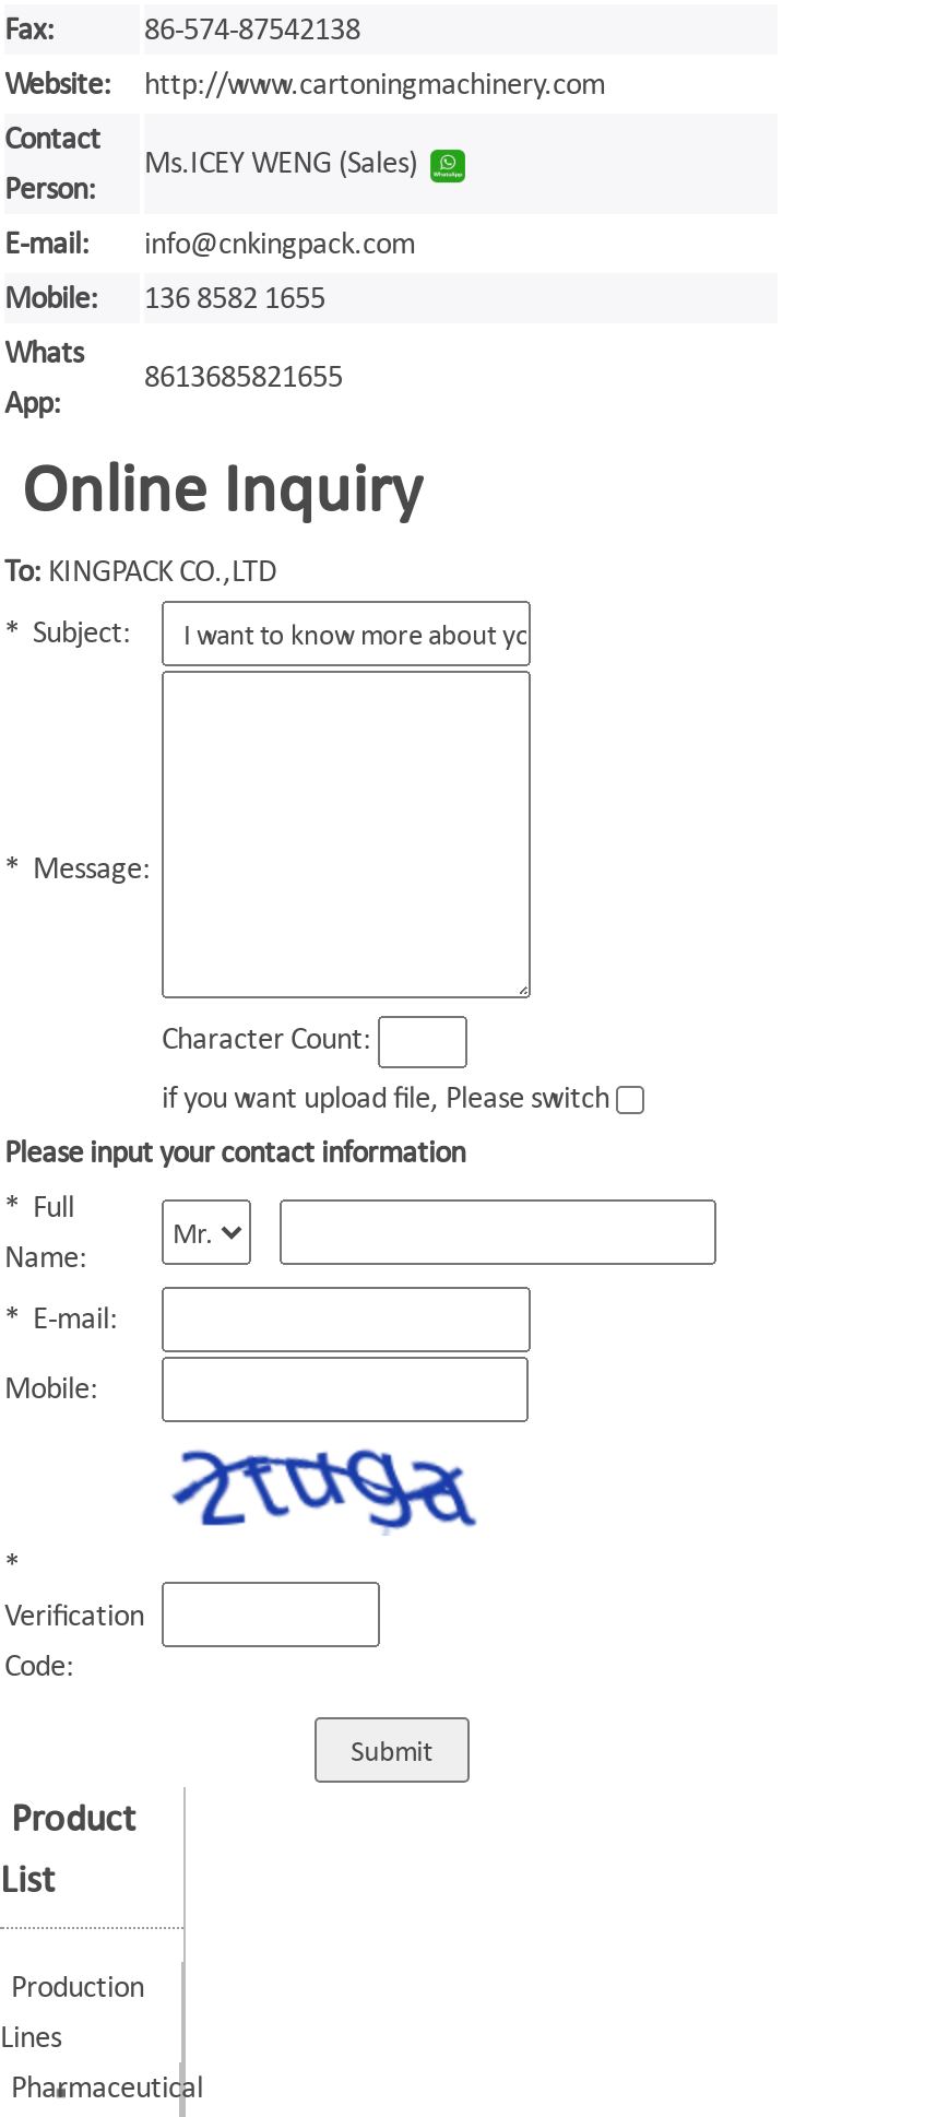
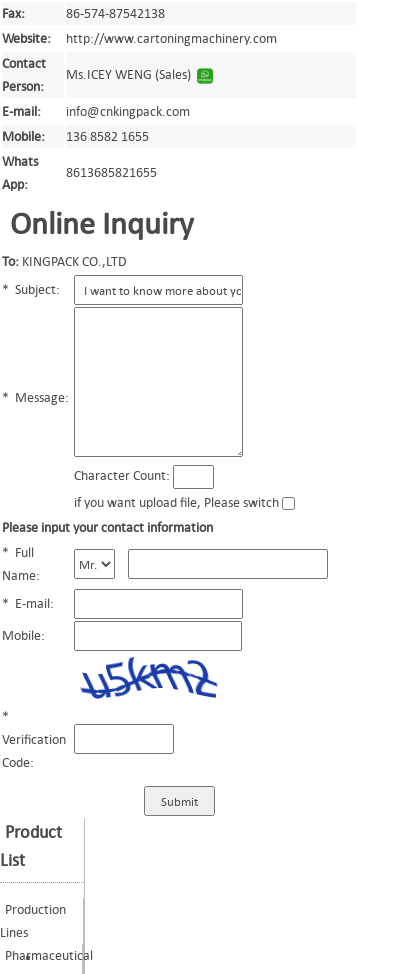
[170,1435,478,1536] [image] -> [79,656,219,702] [image]

